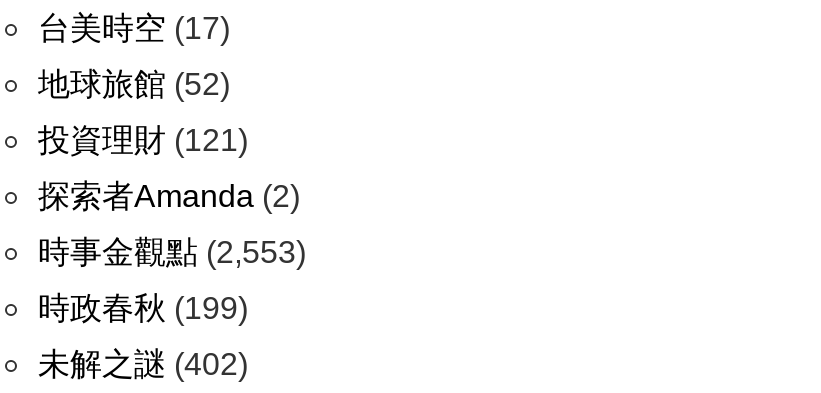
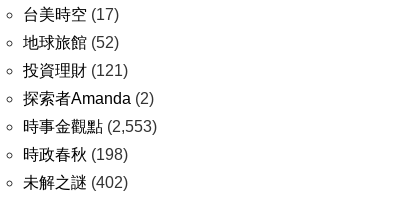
[38,291,248,325] 時政春秋(199) -> [23,146,128,163] 時政春秋(198)

